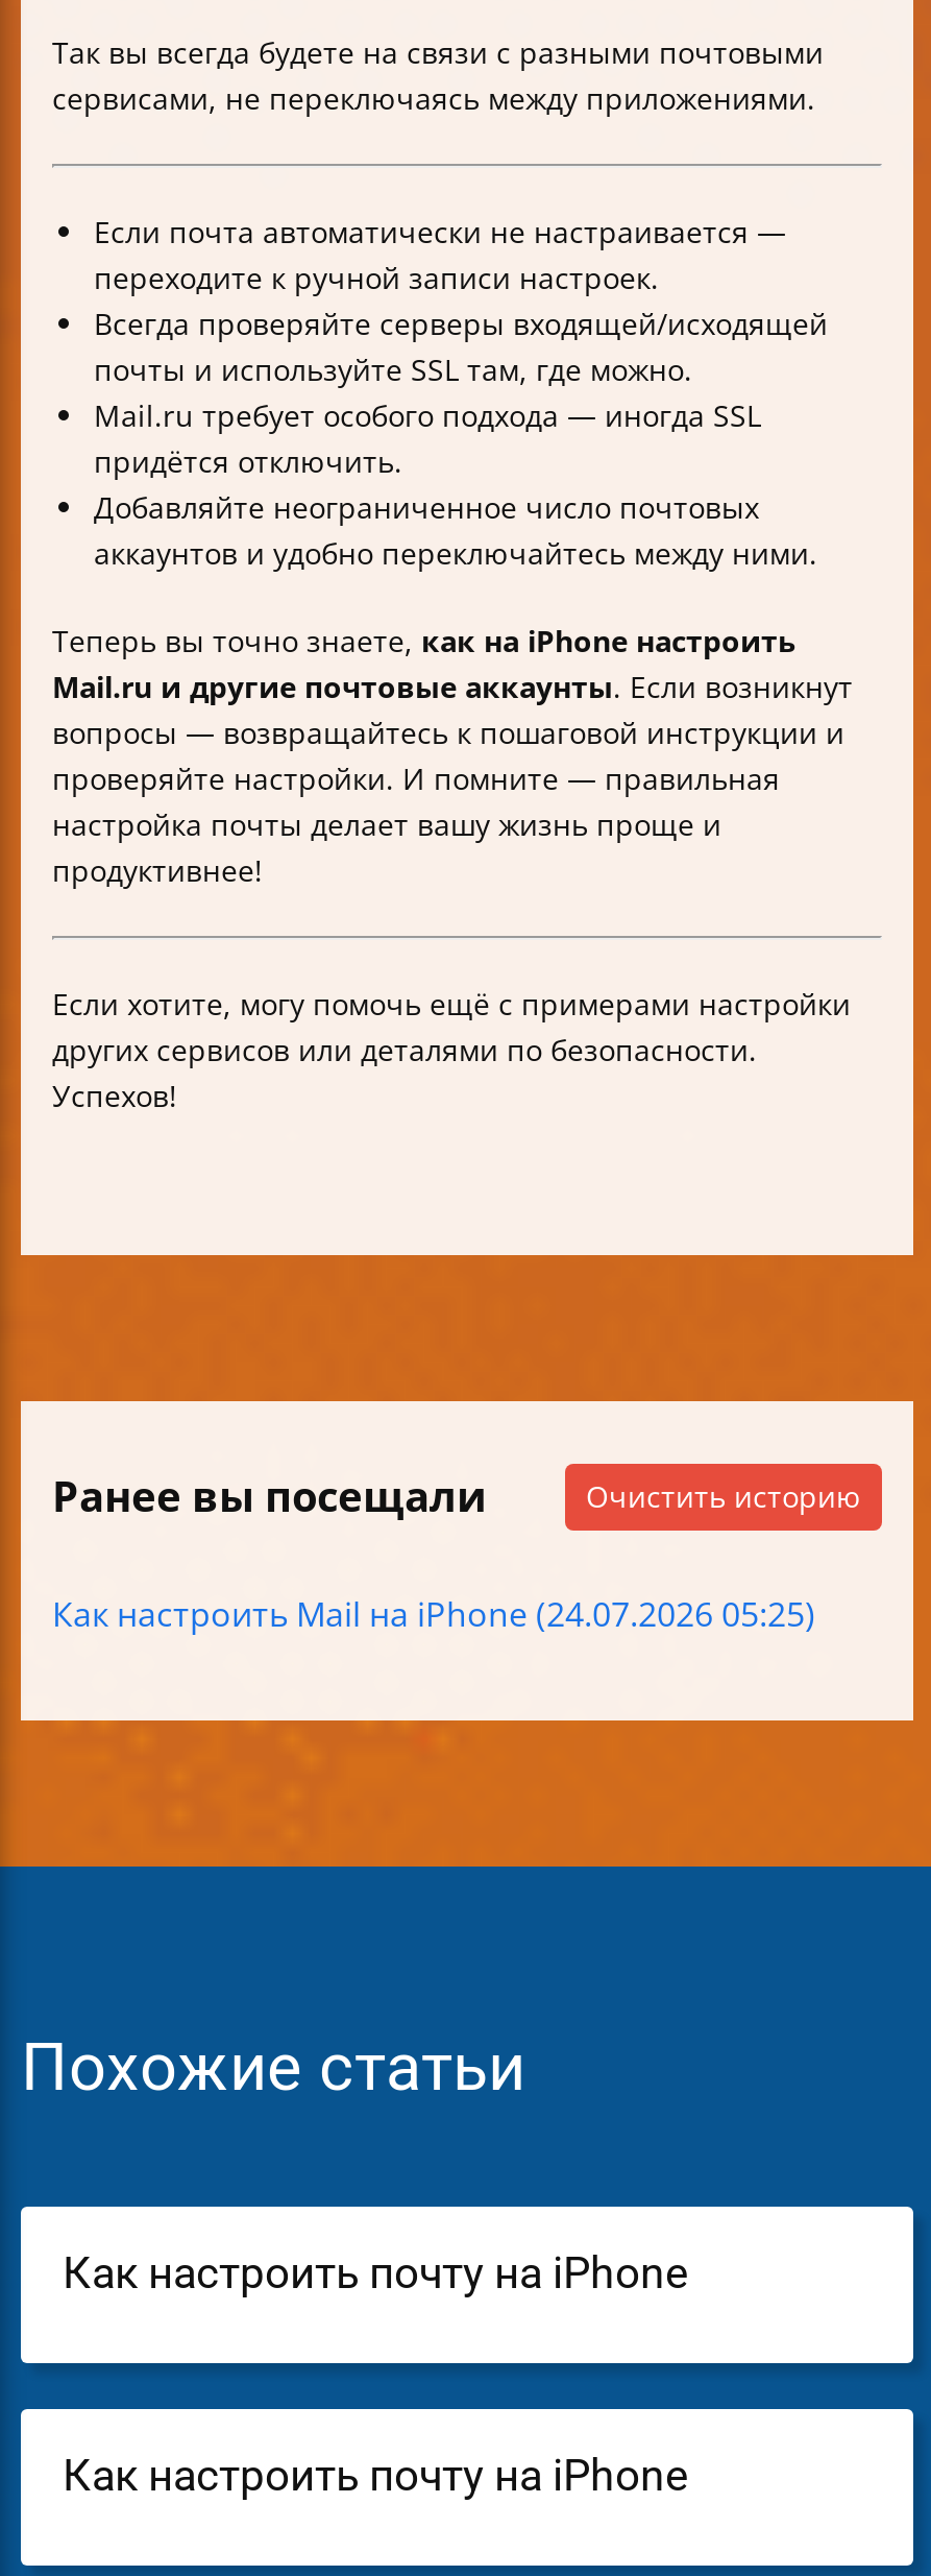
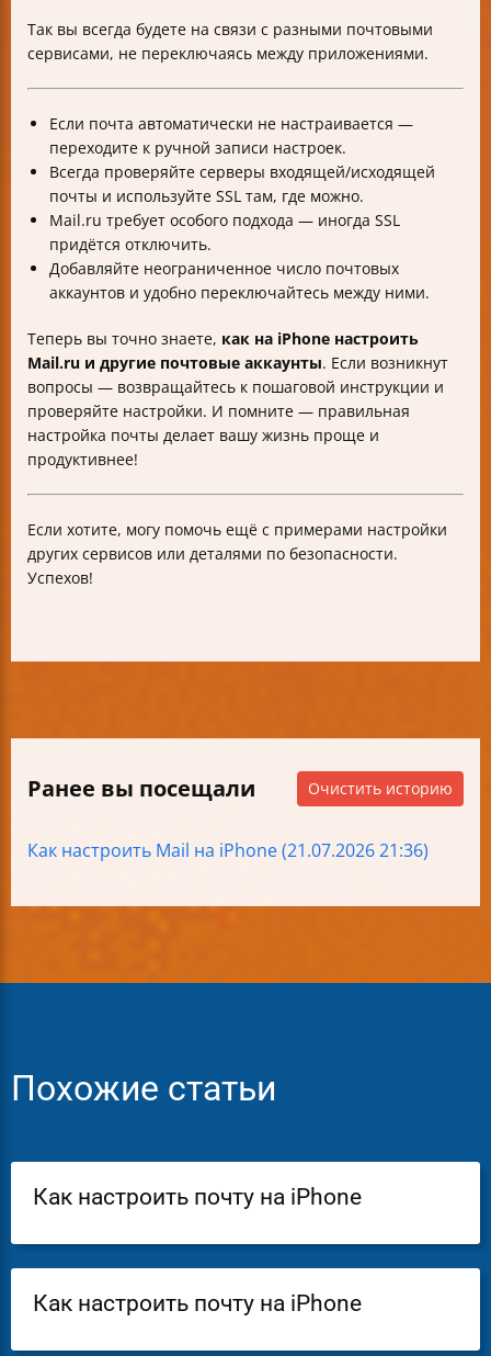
[52,1591,815,1637] Как настроить Mail на iPhone (24.07.2026 05:25) -> [27,838,429,862] Как настроить Mail на iPhone (21.07.2026 21:36)

